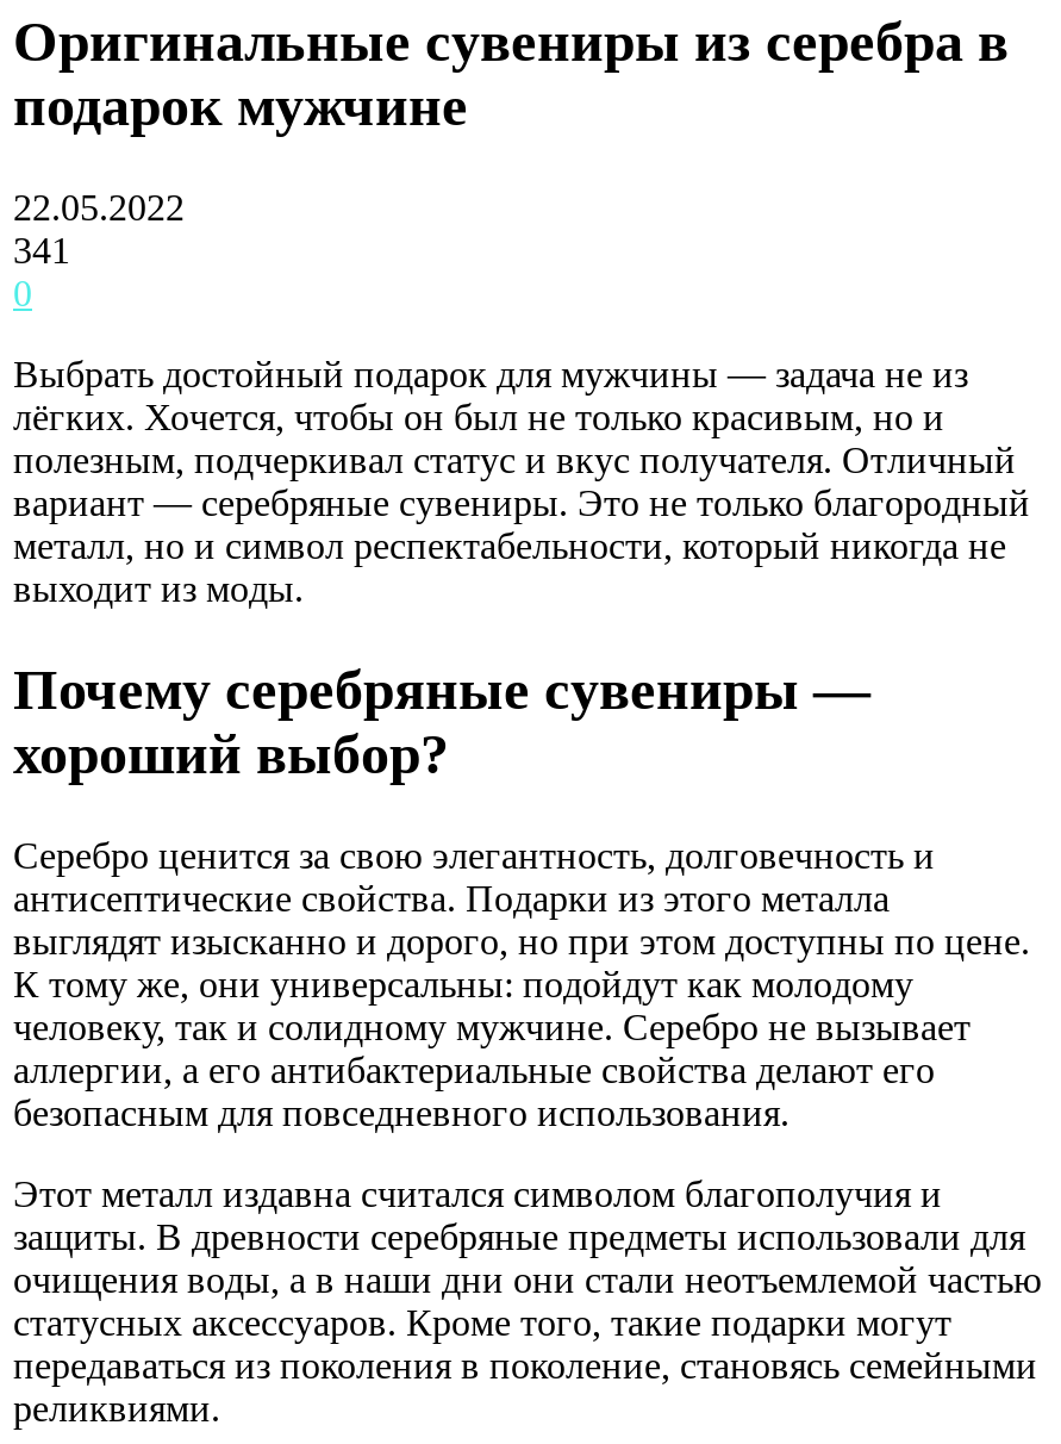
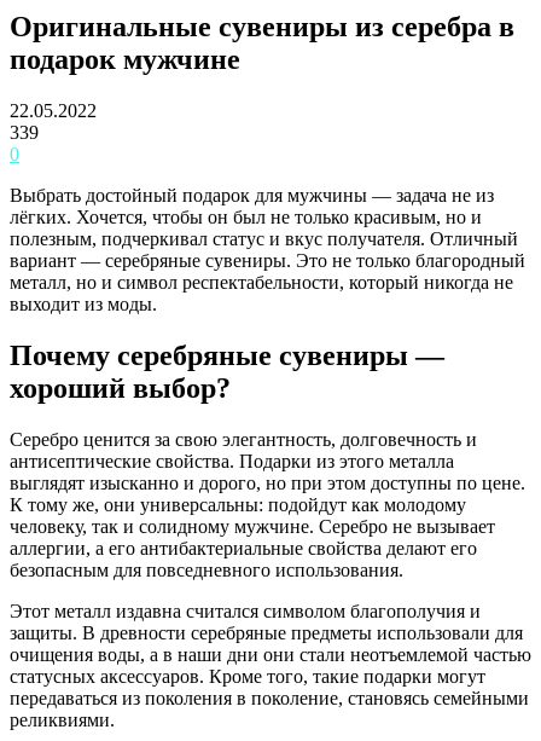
[13,229,70,270] 341 -> [10,122,39,142] 339

